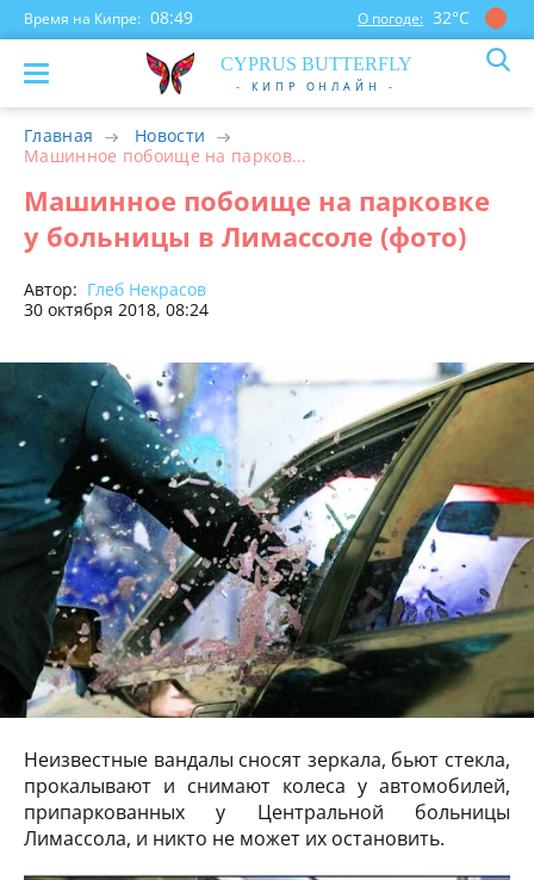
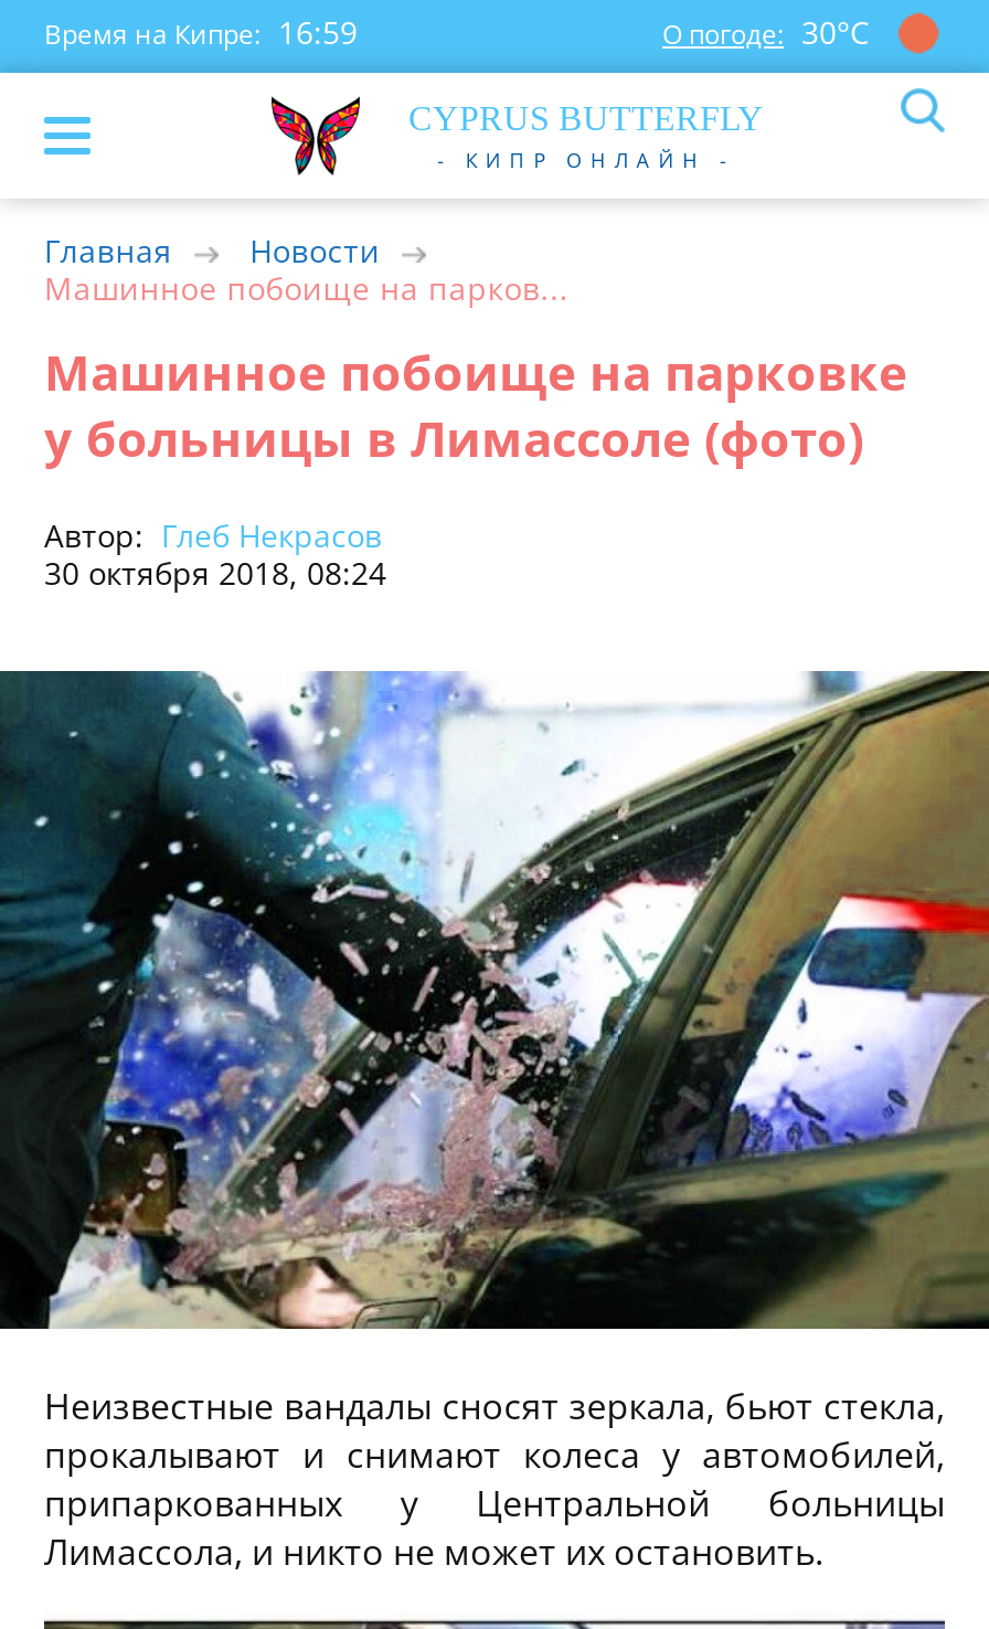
[24,6,193,29] Время на Кипре: 08:49 -> [44,11,358,53] Время на Кипре: 16:59
[358,6,470,29] О погоде: 32°С -> [662,11,870,53] О погоде: 30°С

